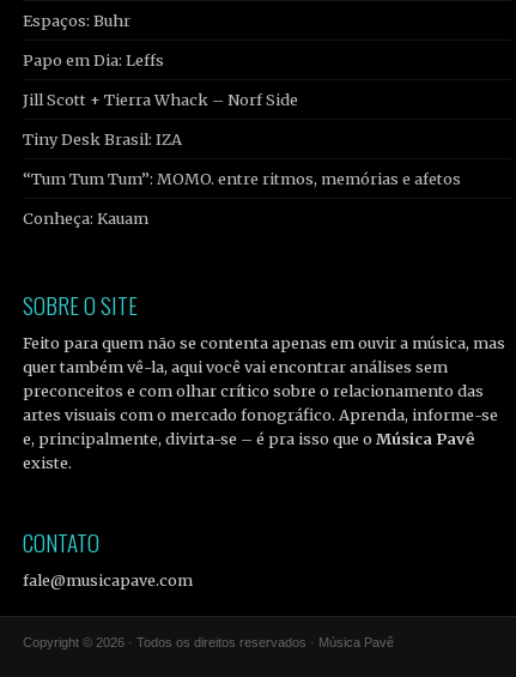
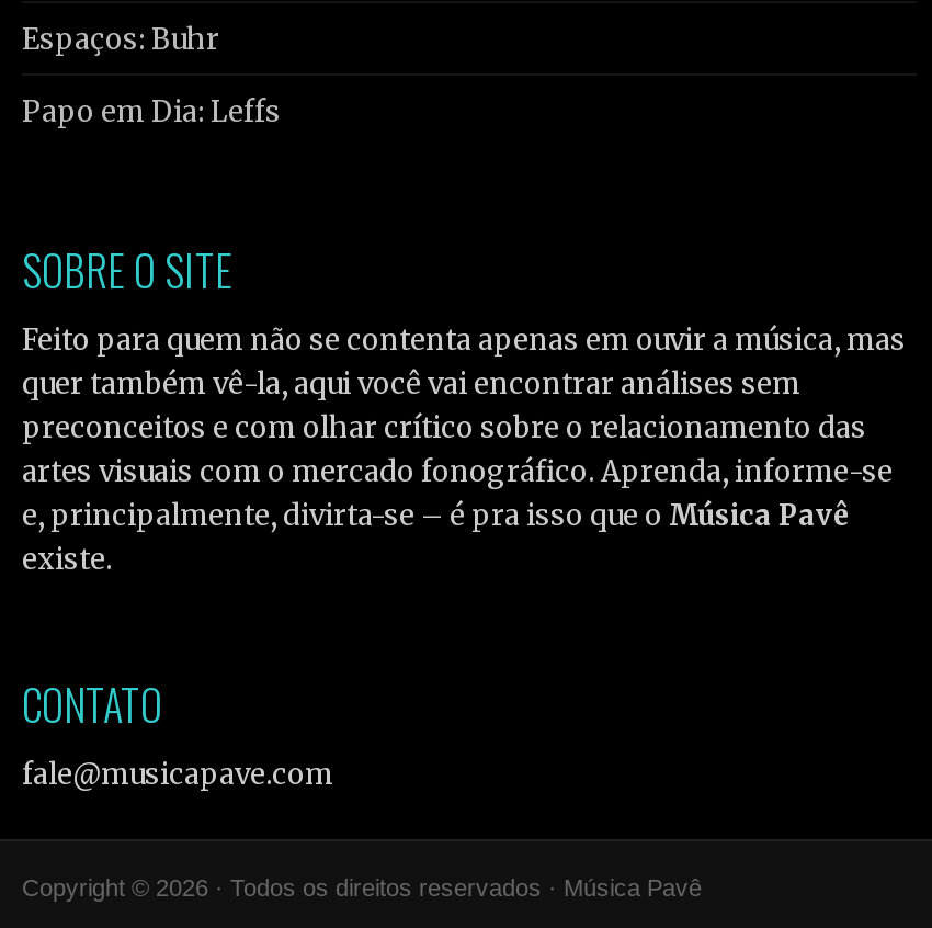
[23,90,465,228] Jill Scott + Tierra Whack – Norf Side | Tiny Desk Brasil: IZA | “Tum Tum Tum”: MOMO. entre ritmos, memórias e afetos | Conheça: Kauam -> none

